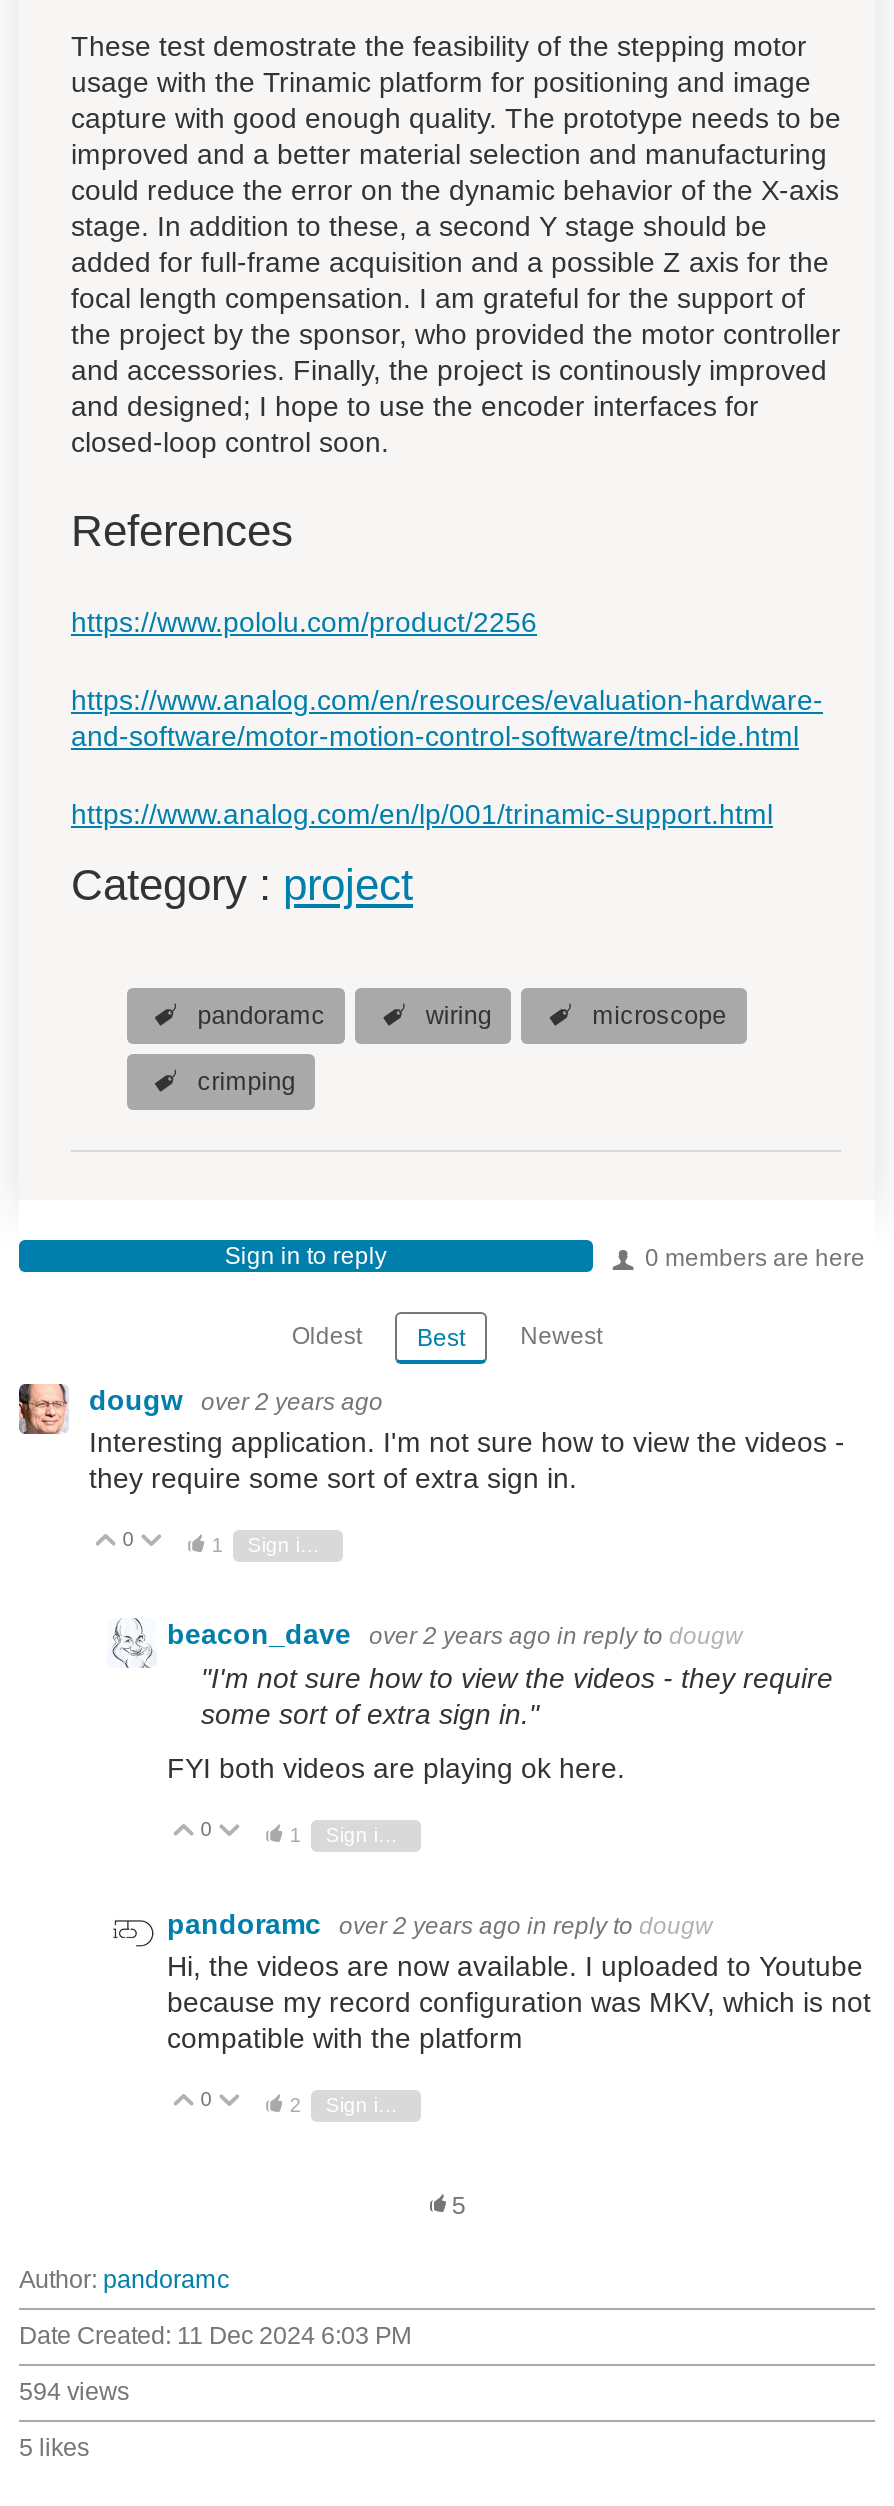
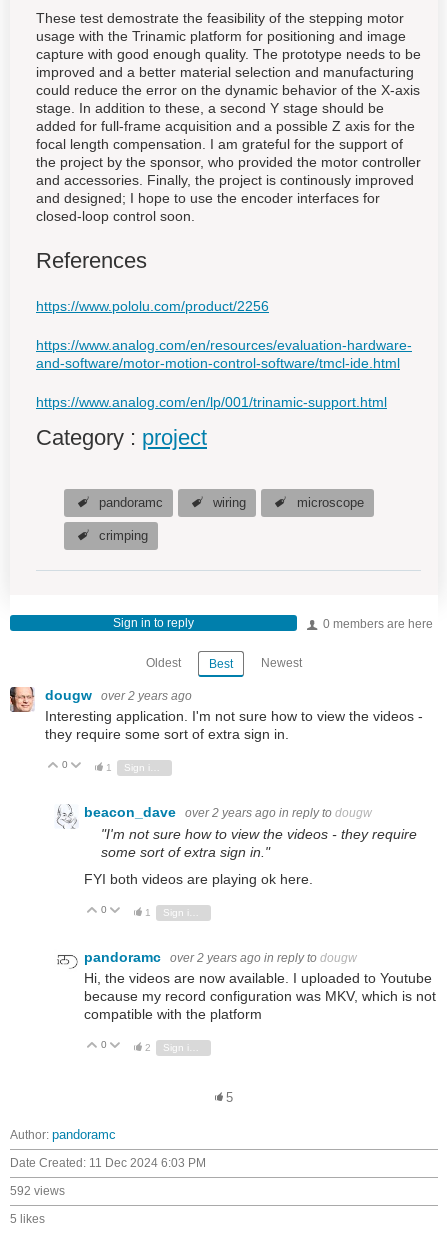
[19,2377,129,2405] 594 views -> [10,1184,65,1198] 592 views

